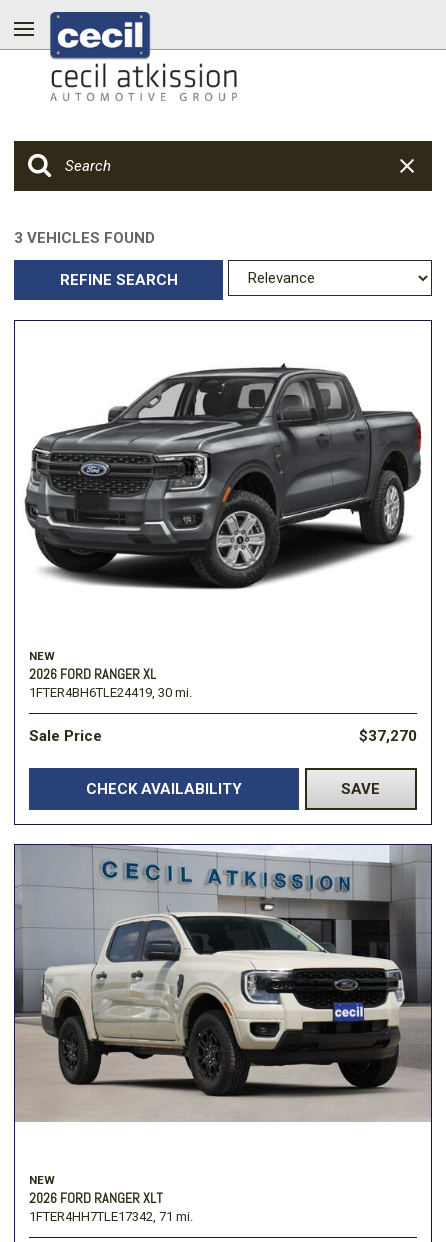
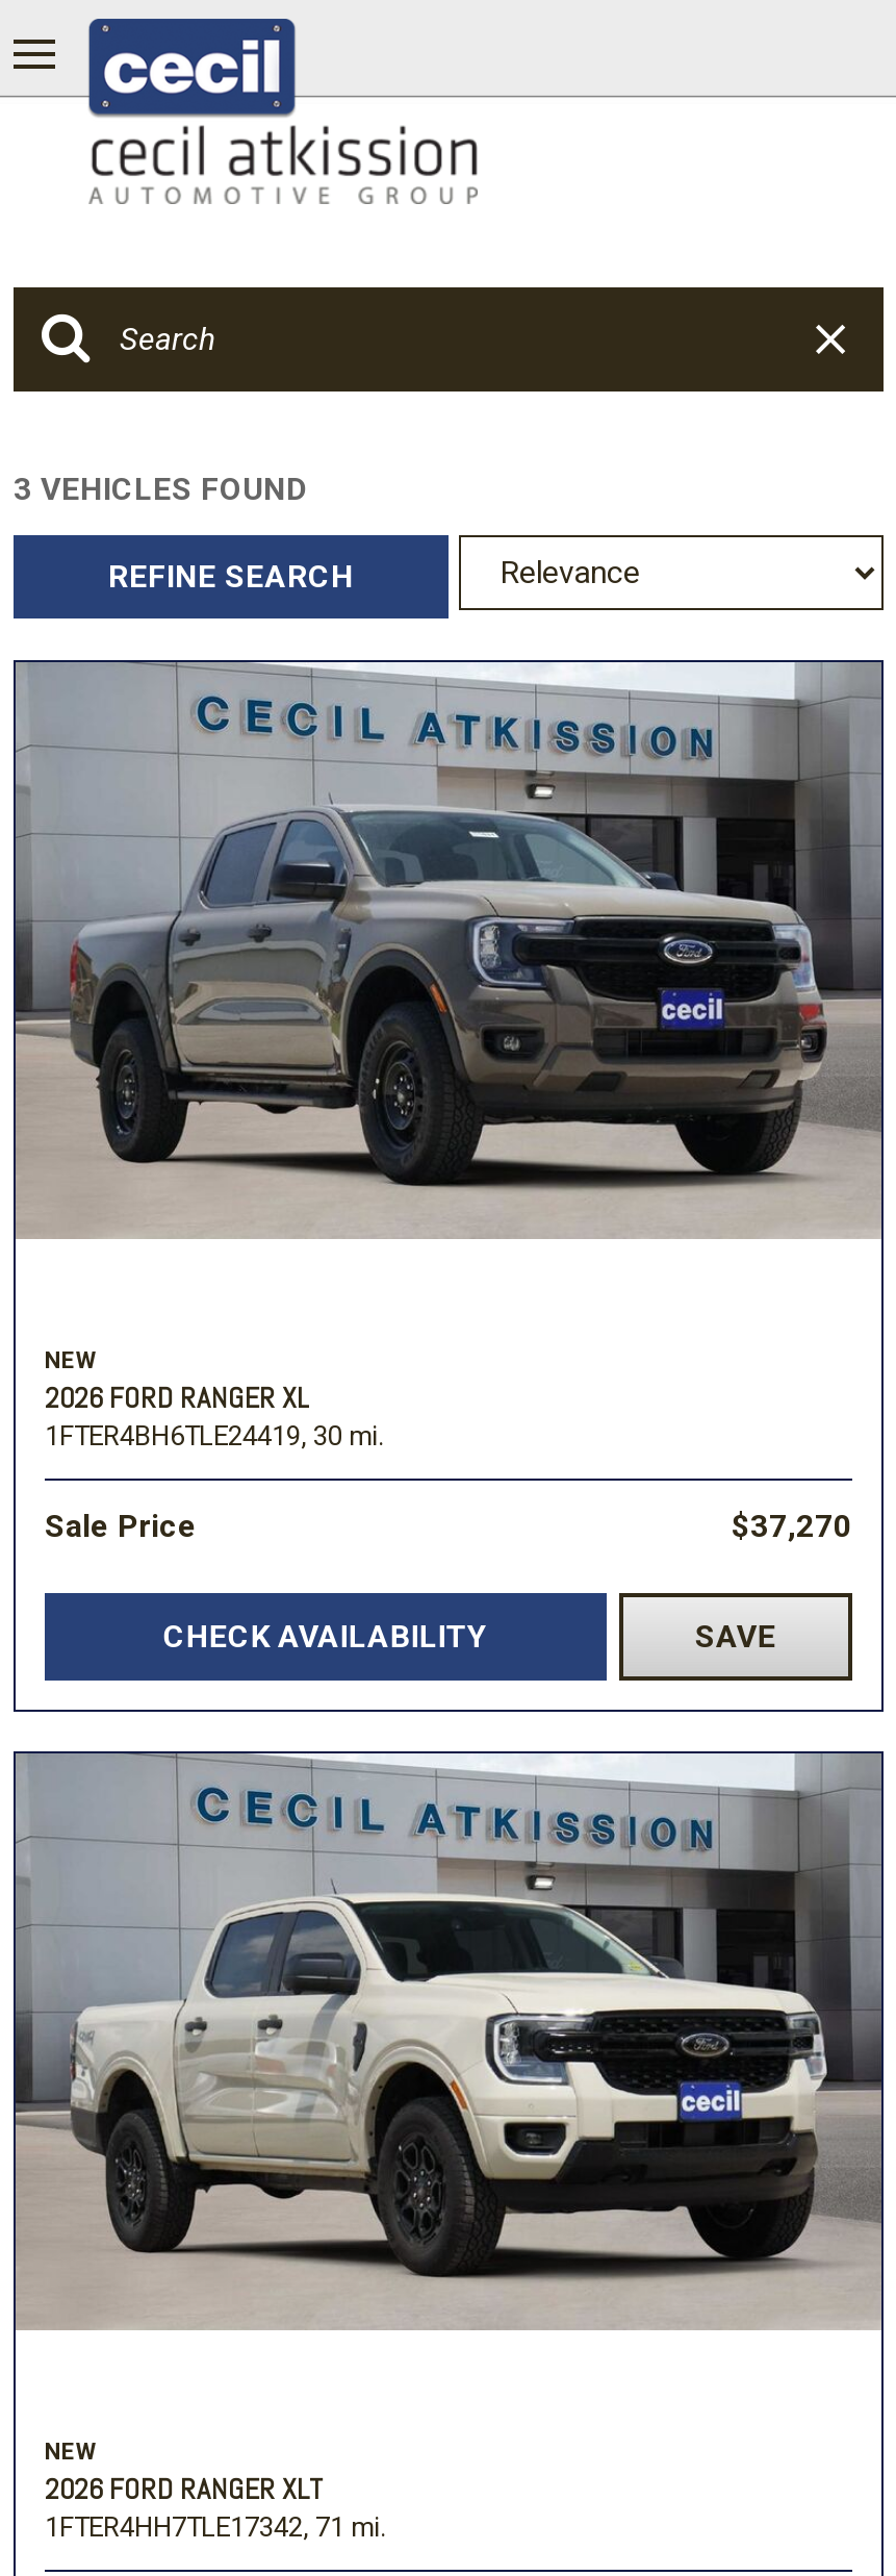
[14,320,432,597] [image] -> [14,660,884,1239] [image]

